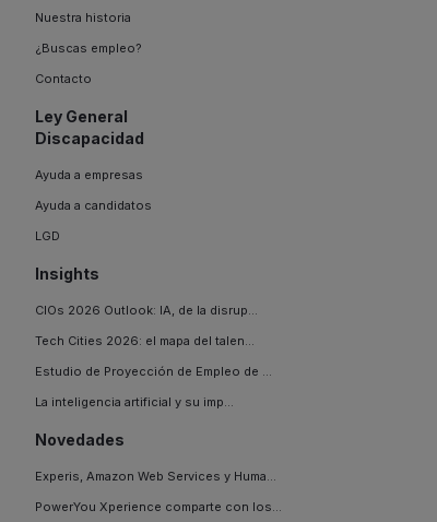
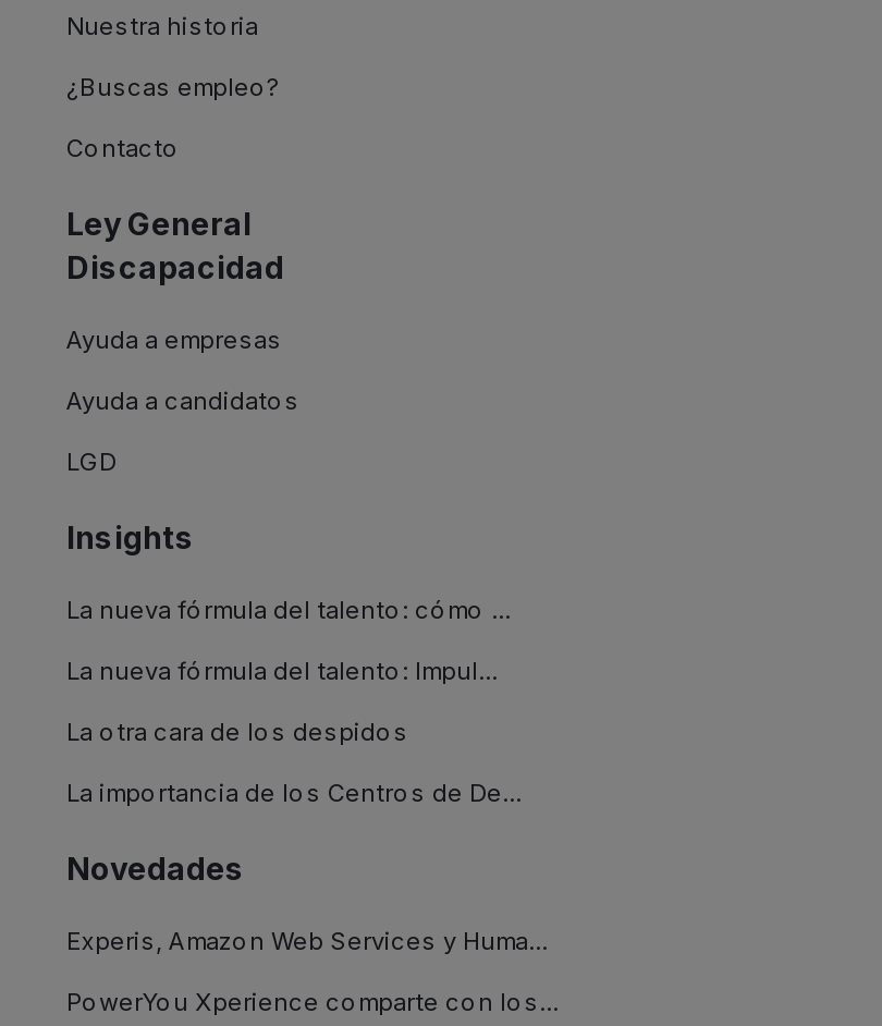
[35,302,258,318] CIOs 2026 Outlook: IA, de la disrup... -> [66,594,511,625] La nueva fórmula del talento: cómo ...
[35,333,255,348] Tech Cities 2026: el mapa del talen... -> [66,655,498,686] La nueva fórmula del talento: Impul...
[35,364,272,379] Estudio de Proyección de Empleo de ... -> [66,716,408,747] La otra cara de los despidos
[35,394,234,409] La inteligencia artificial y su imp... -> [66,777,522,808] La importancia de los Centros de De...

